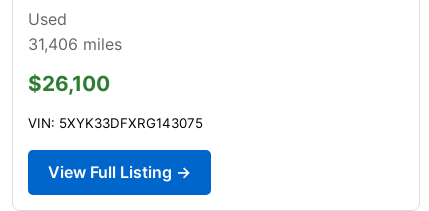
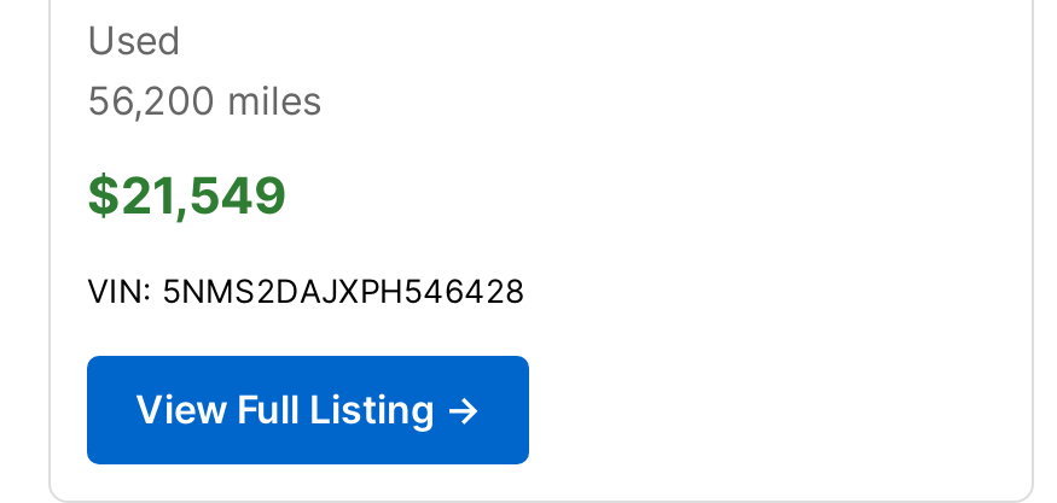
[28,34,122,54] 31,406 miles -> [87,76,321,124] 56,200 miles
[28,71,110,96] $26,100 -> [87,165,288,225] $21,549
[28,115,203,131] VIN: 5XYK33DFXRG143075 -> [87,271,524,310] VIN: 5NMS2DAJXPH546428

